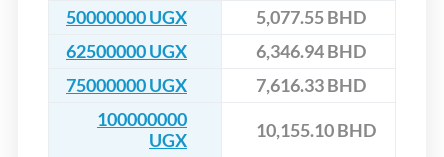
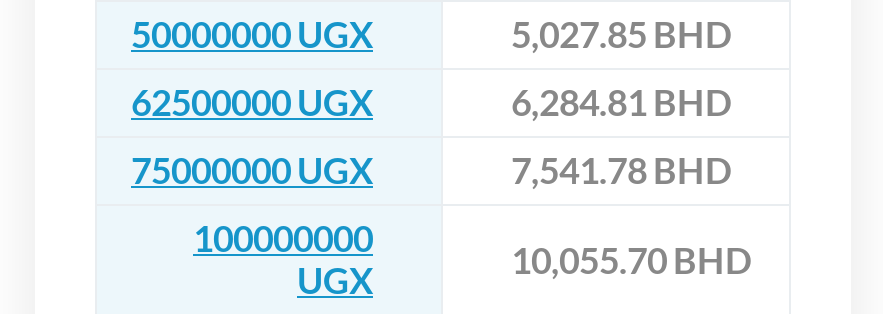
[256,6,366,28] 5,077.55 BHD -> [511,12,731,56] 5,027.85 BHD
[256,40,366,62] 6,346.94 BHD -> [511,80,731,124] 6,284.81 BHD
[256,74,366,96] 7,616.33 BHD -> [511,148,731,192] 7,541.78 BHD
[256,119,376,141] 10,155.10 BHD -> [511,237,751,281] 10,055.70 BHD

